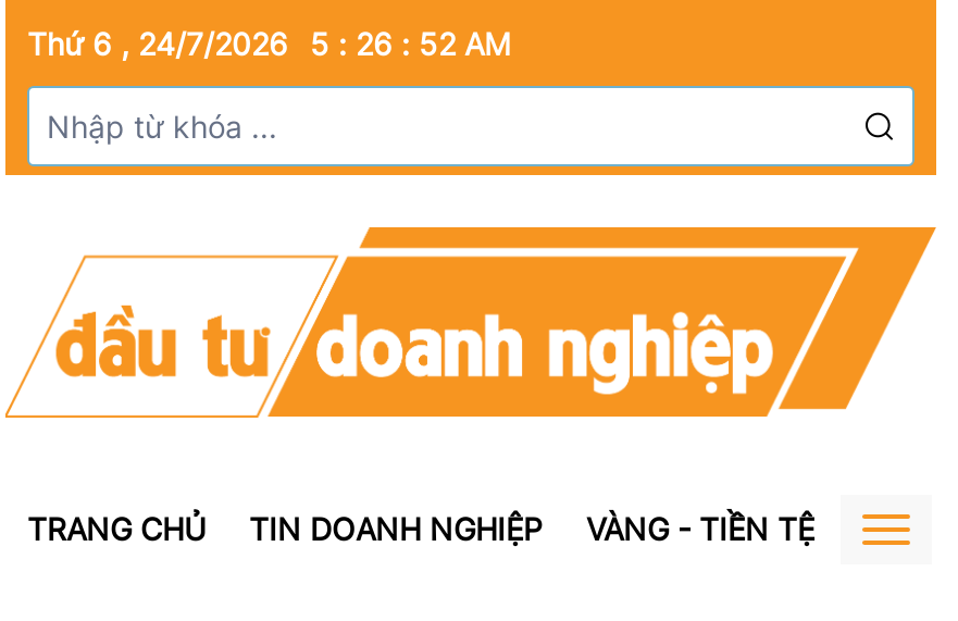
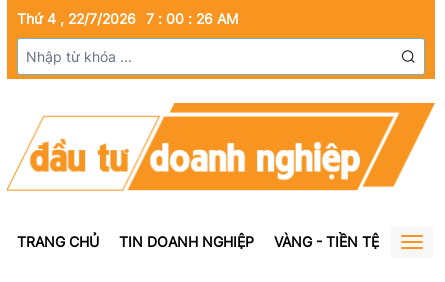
[27,24,510,61] Thứ 6 , 24/7/2026 5 : 26 : 52 AM -> [17,9,238,26] Thứ 4 , 22/7/2026 7 : 00 : 26 AM

